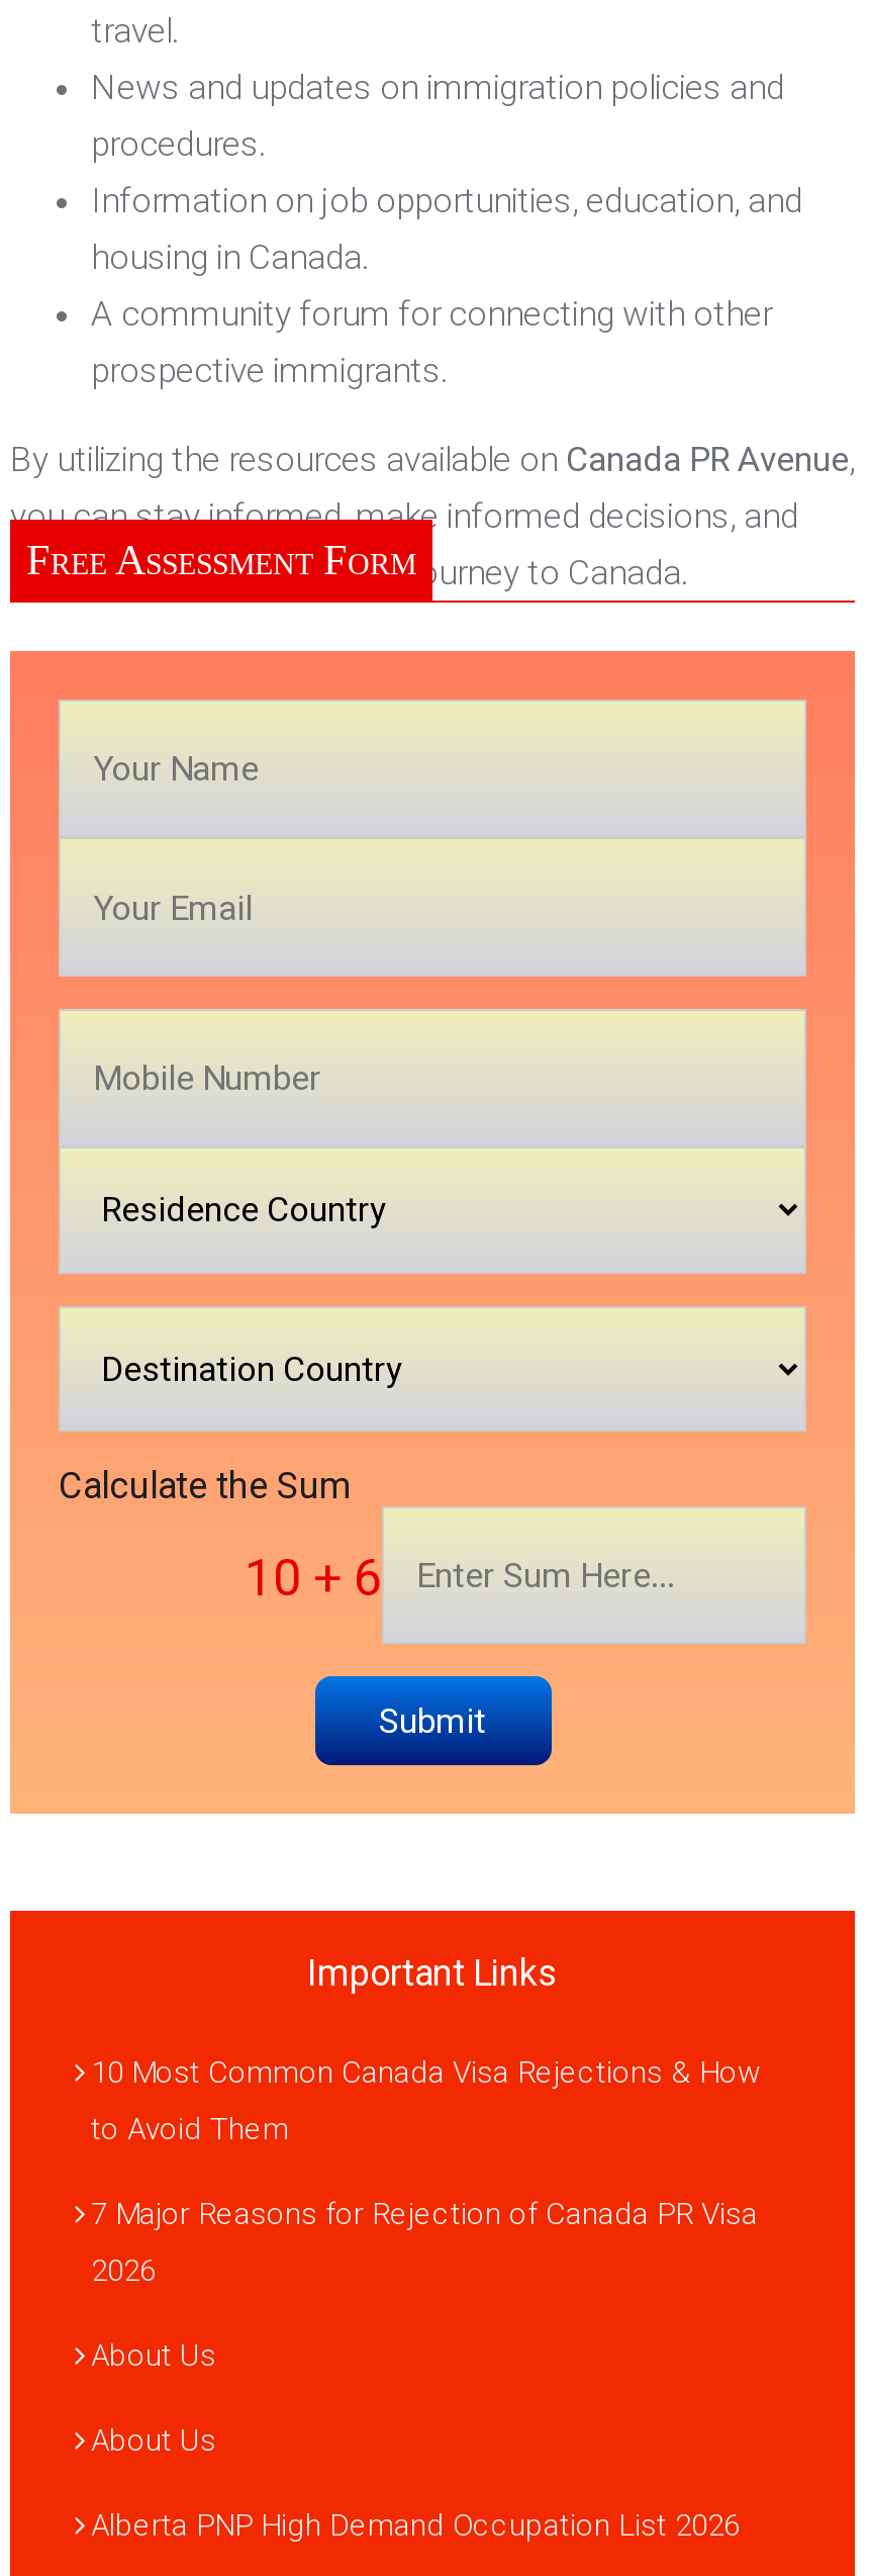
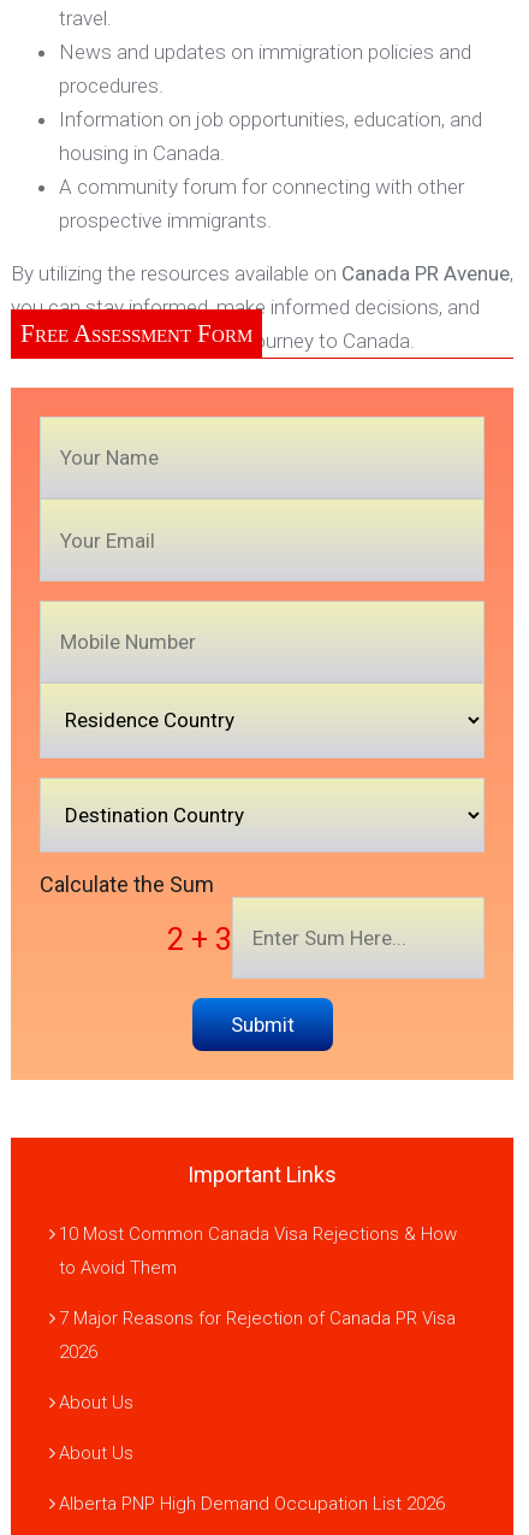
[245,1548,382,1607] 10 + 6 -> [167,922,232,957] 2 + 3

